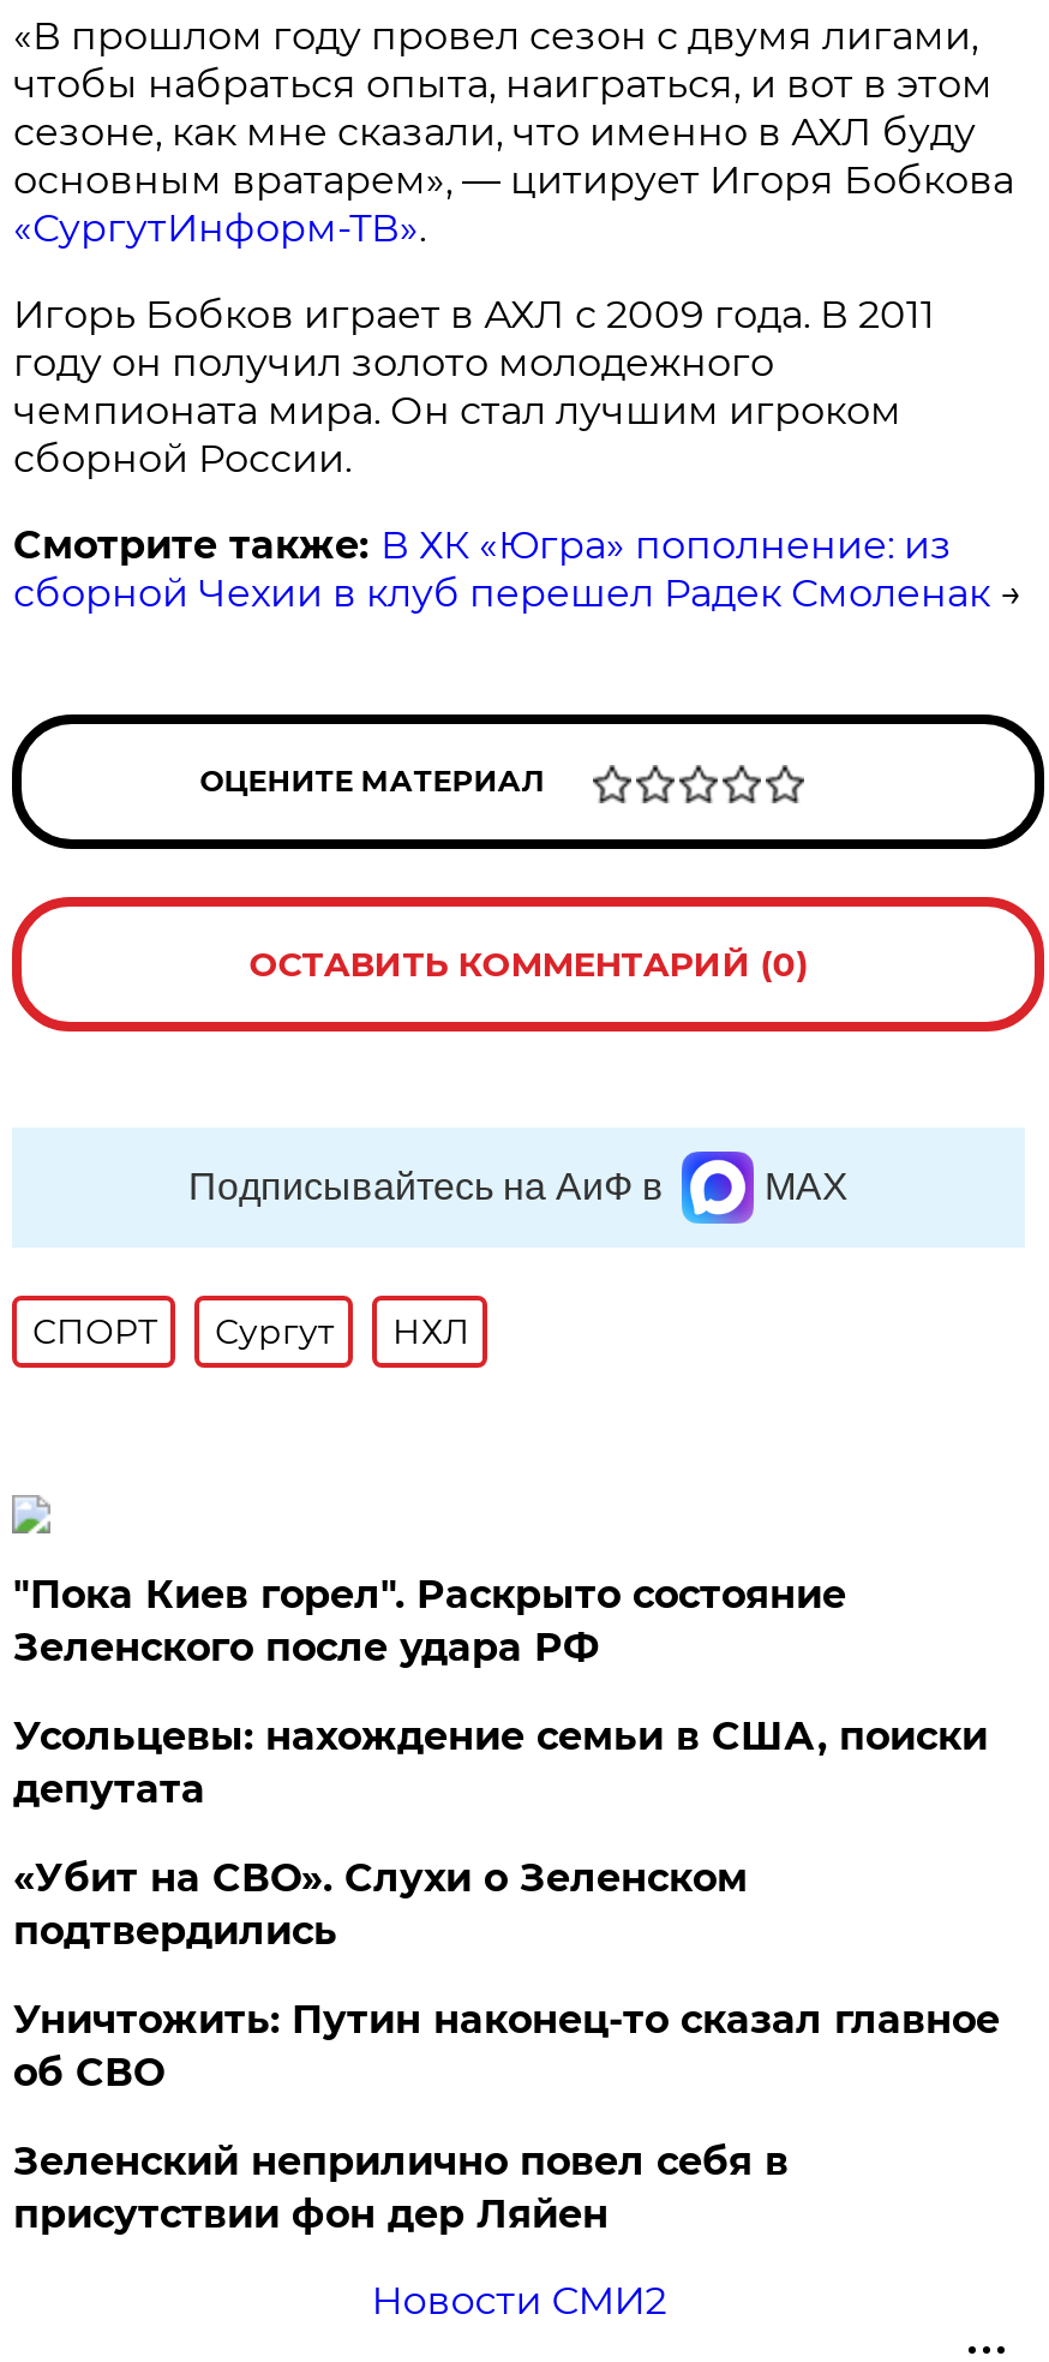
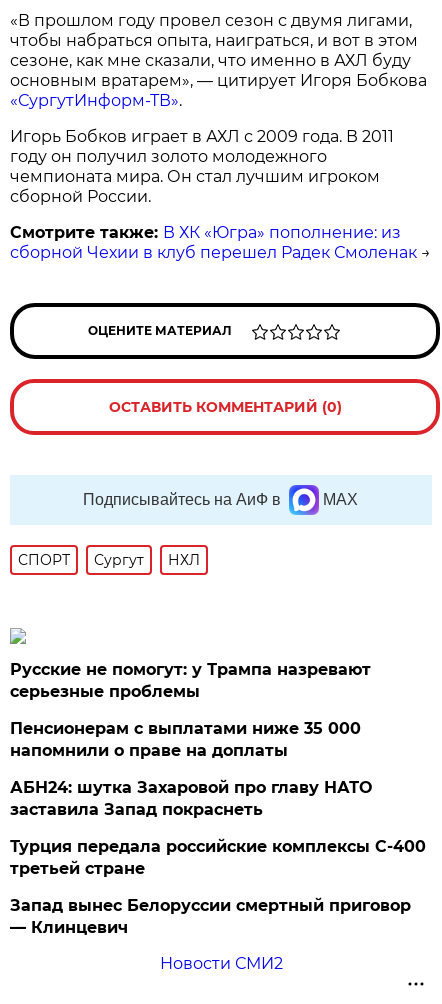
[13,1572,846,1670] "Пока Киев горел". Раскрыто состояние | Зеленского после удара РФ -> [10,660,371,701] Русские не помогут: у Трампа назревают | серьезные проблемы
[13,1713,988,1812] Усольцевы: нахождение семьи в США, поиски | депутата -> [10,719,361,760] Пенсионерам с выплатами ниже 35 000 | напомнили о праве на доплаты
[13,1855,748,1953] «Убит на СВО». Слухи о Зеленском | подтвердились -> [10,778,372,819] АБН24: шутка Захаровой про главу НАТО | заставила Запад покраснеть
[13,1997,1000,2095] Уничтожить: Путин наконец-то сказал главное | об СВО -> [10,837,426,878] Турция передала российские комплексы С-400 | третьей стране
[13,2138,788,2237] Зеленский неприлично повел cебя в | присутствии фон дер Ляйен -> [10,896,411,937] Запад вынес Белоруссии смертный приговор | — Клинцевич

